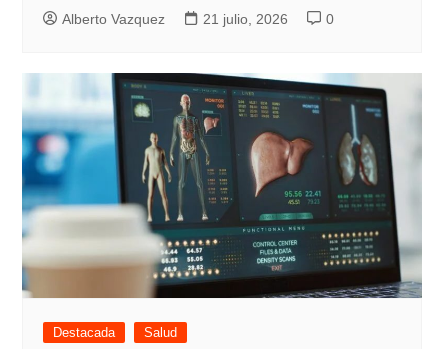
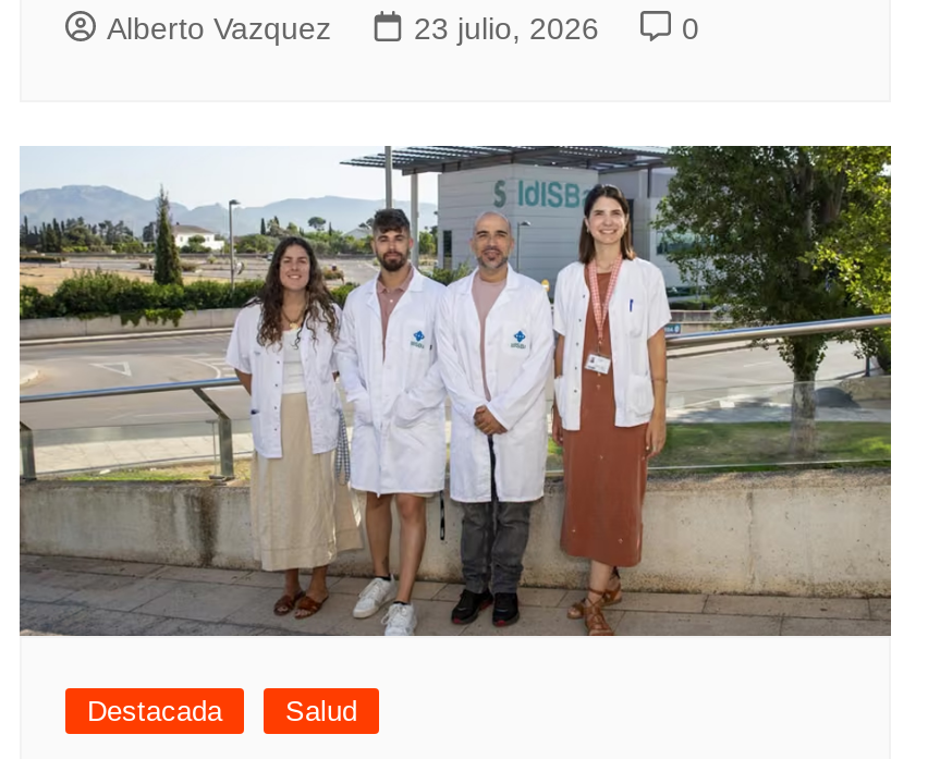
[203,11,288,27] 21 julio, 2026 -> [414,11,599,46] 23 julio, 2026
[21,72,422,299] [image] -> [17,144,893,636] [image]

